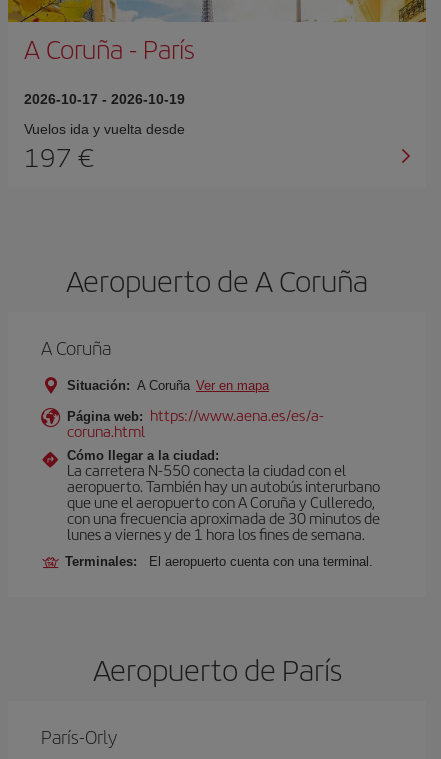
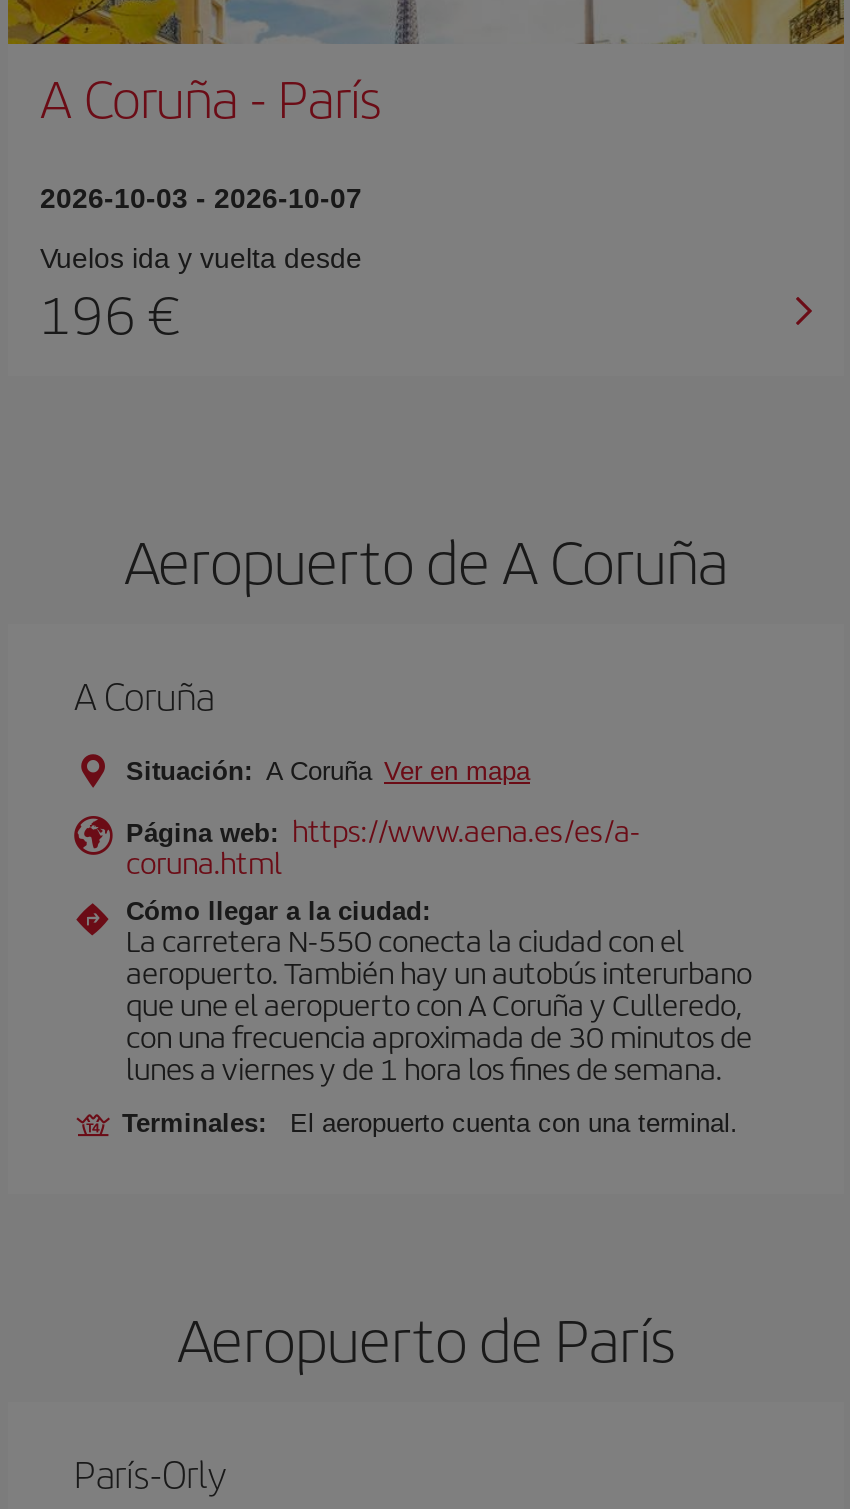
[24,91,185,107] 2026-10-17 - 2026-10-19 -> [40,182,362,214] 2026-10-03 - 2026-10-07
[24,138,94,175] 197 € -> [40,276,180,350] 196 €

